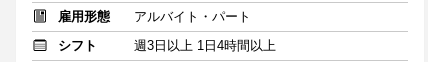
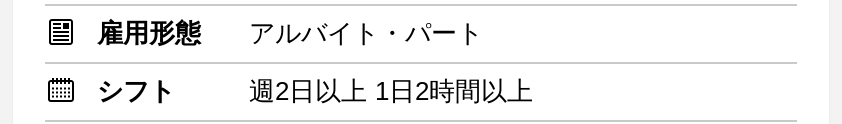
[134,38,276,53] 週3日以上 1日4時間以上 -> [249,76,533,106] 週2日以上 1日2時間以上

